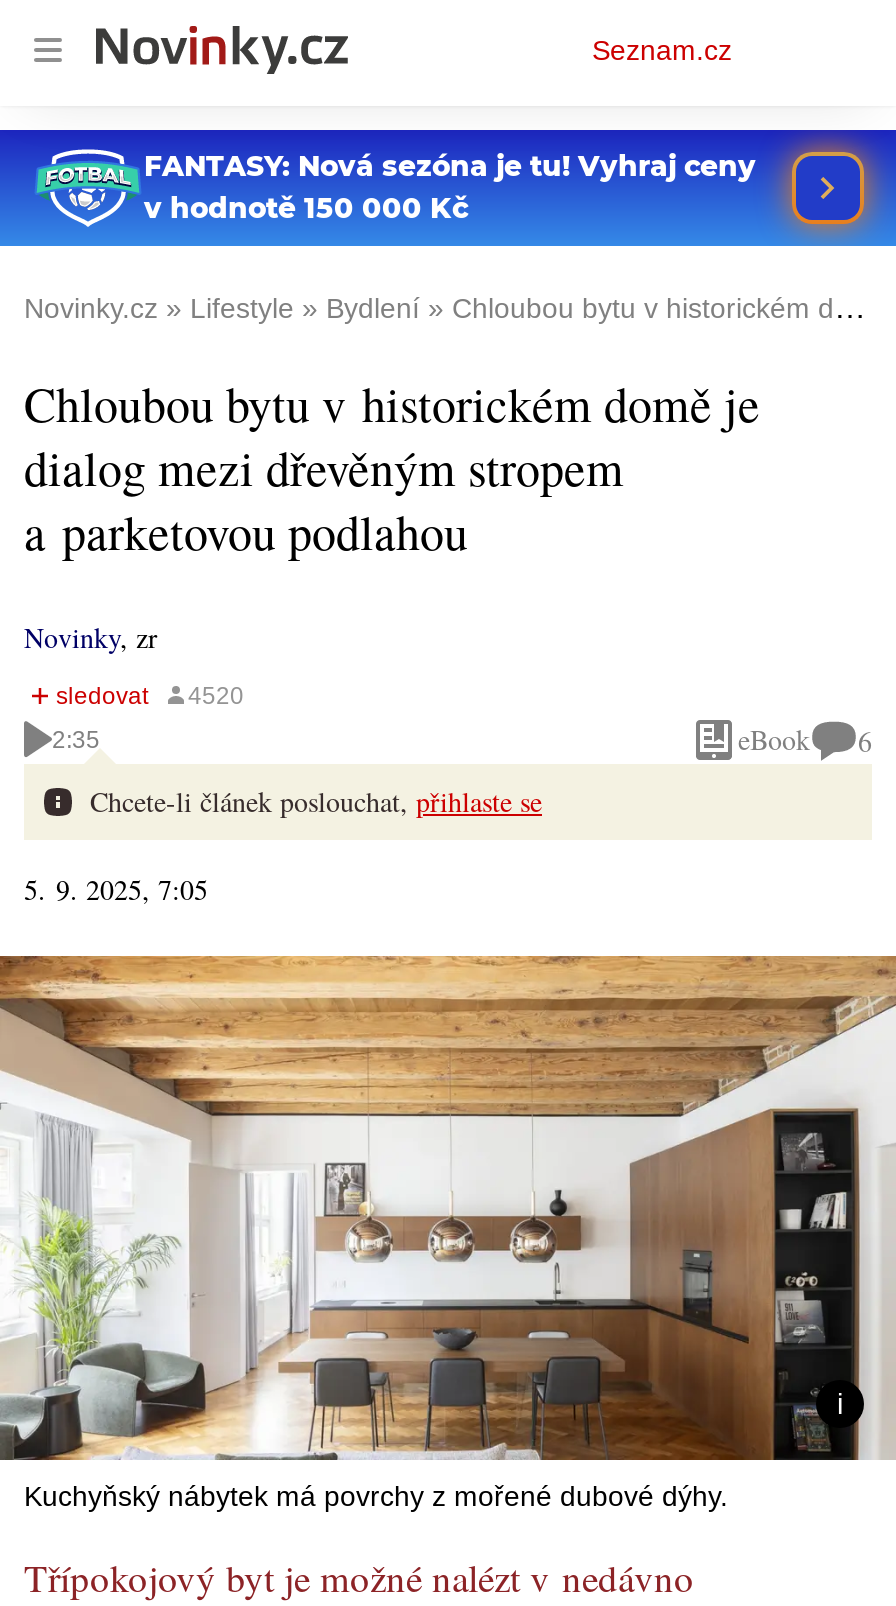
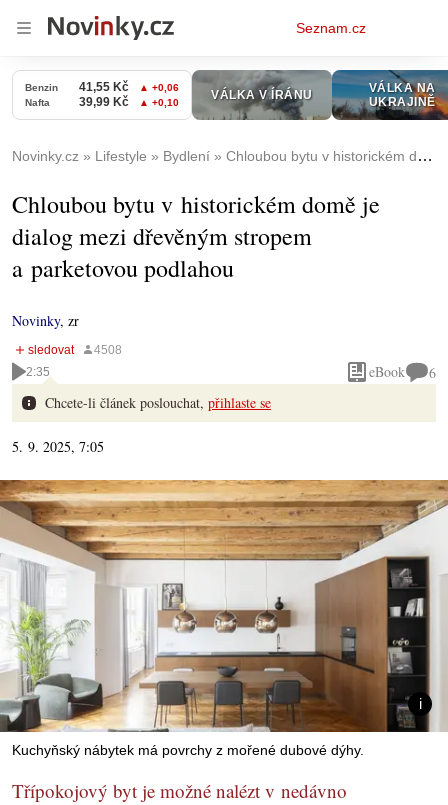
[6,128,890,248] [image] -> [3,68,445,125] [image]

